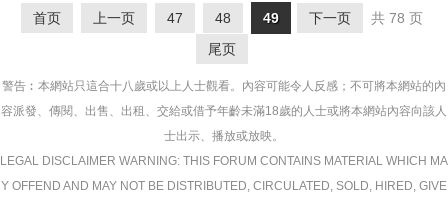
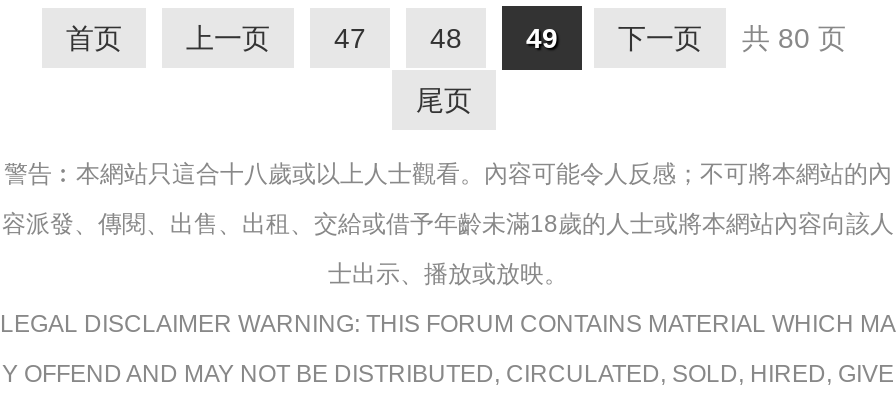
[33,10,427,26] 首页 上一页 47 48 49 下一页 共 78 页 -> [66,22,854,54] 首页 上一页 47 48 49 下一页 共 80 页

